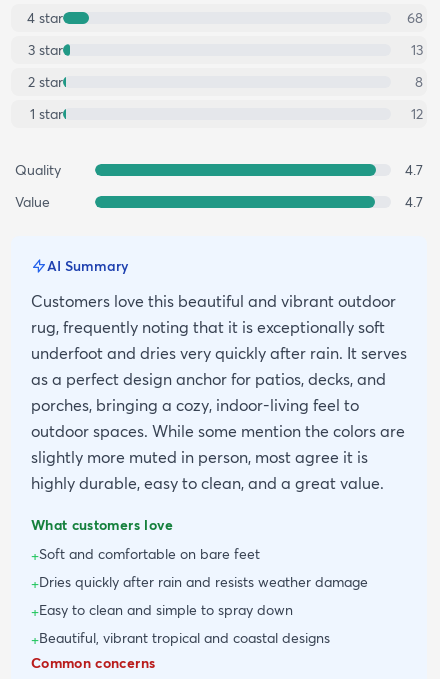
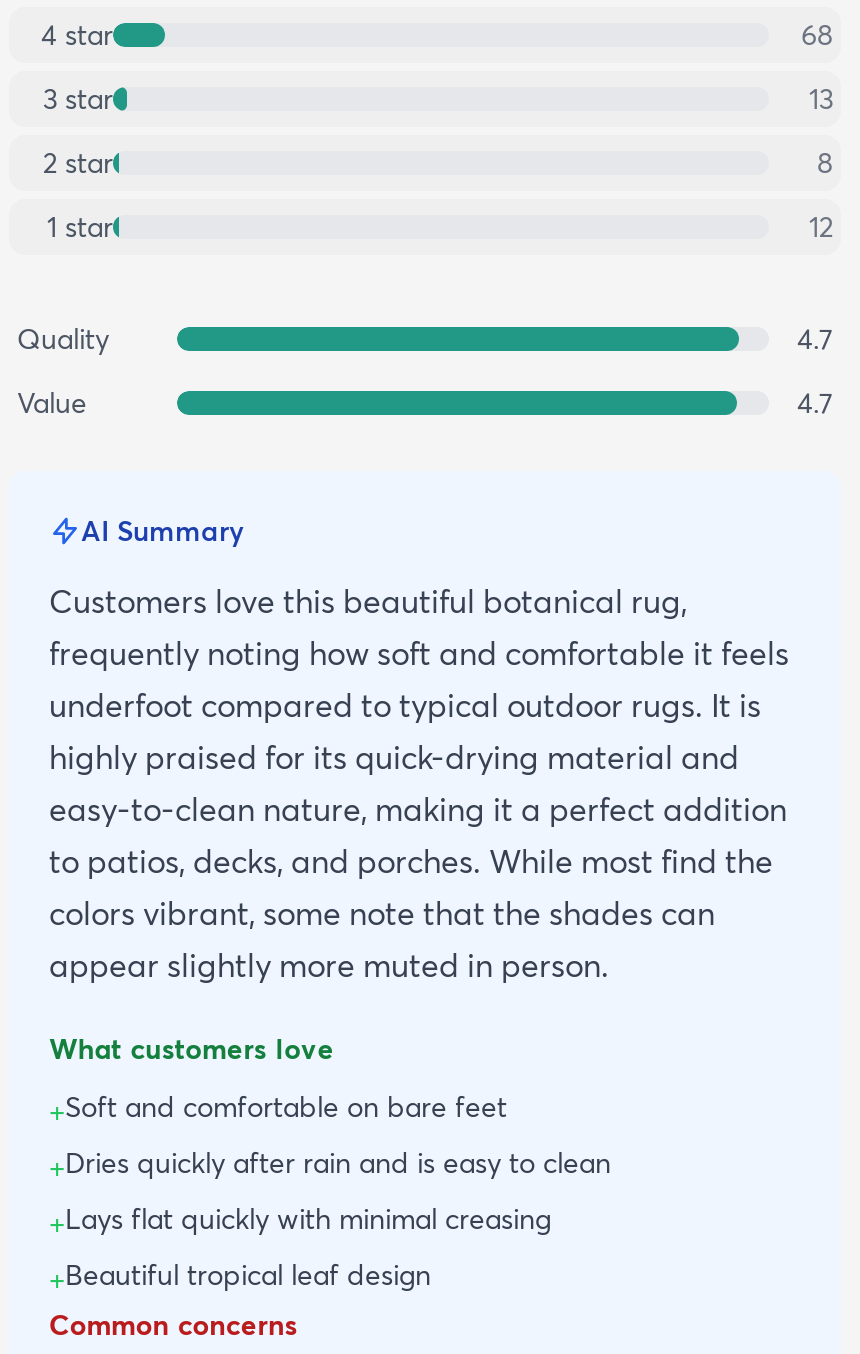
[31,291,407,493] Customers love this beautiful and vibrant outdoor | rug, frequently noting that it is exceptionally soft | underfoot and dries very quickly after rain. It serves | as a perfect design anchor for patios, decks, and | porches, bringing a cozy, indoor-living feel to | outdoor spaces. While some mention the colors are | slightly more muted in person, most agree it is | highly durable, easy to clean, and a great value. -> [49,581,789,985] Customers love this beautiful botanical rug, | frequently noting how soft and comfortable it feels | underfoot compared to typical outdoor rugs. It is | highly praised for its quick-drying material and | easy-to-clean nature, making it a perfect addition | to patios, decks, and porches. While most find the | colors vibrant, some note that the shades can | appear slightly more muted in person.
[31,573,368,649] +Dries quickly after rain and resists weather damage | +Easy to clean and simple to spray down | +Beautiful, vibrant tropical and coastal designs -> [49,1145,611,1297] +Dries quickly after rain and is easy to clean | +Lays flat quickly with minimal creasing | +Beautiful tropical leaf design

